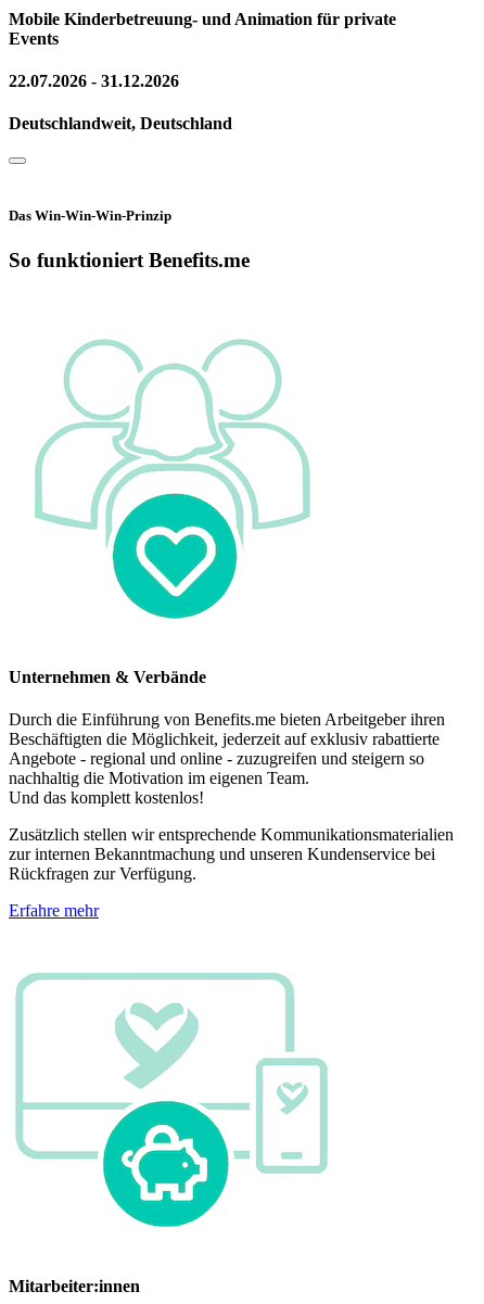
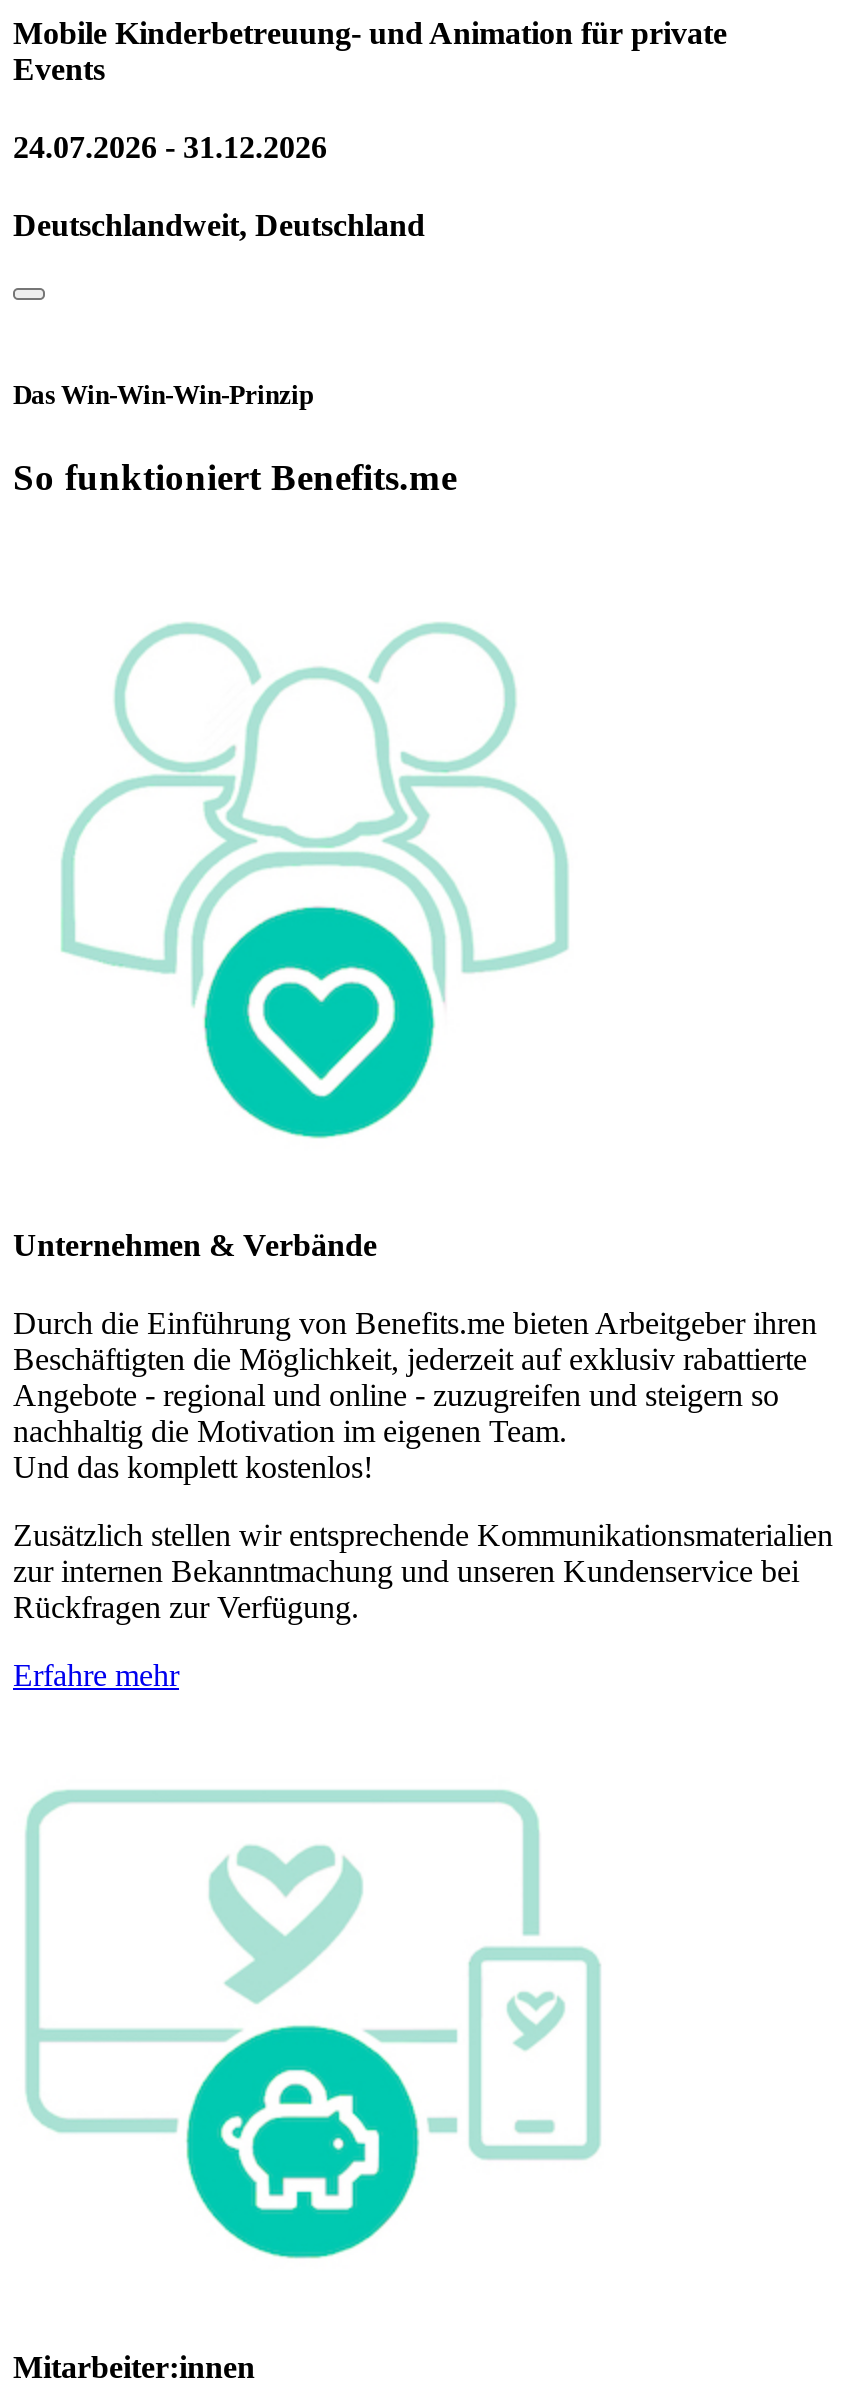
[9,72,179,90] 22.07.2026 - 31.12.2026 -> [13,130,327,164] 24.07.2026 - 31.12.2026

